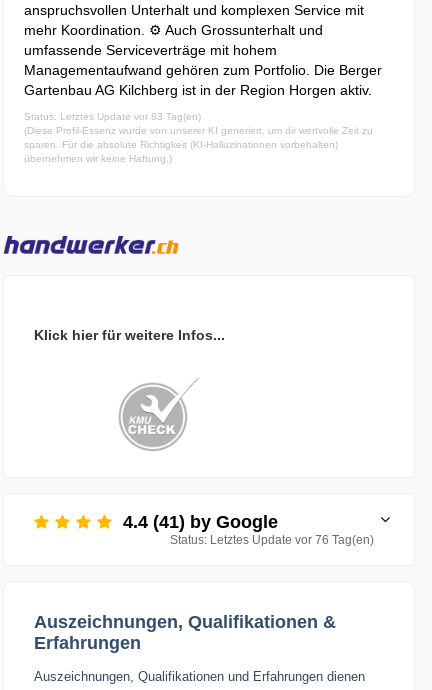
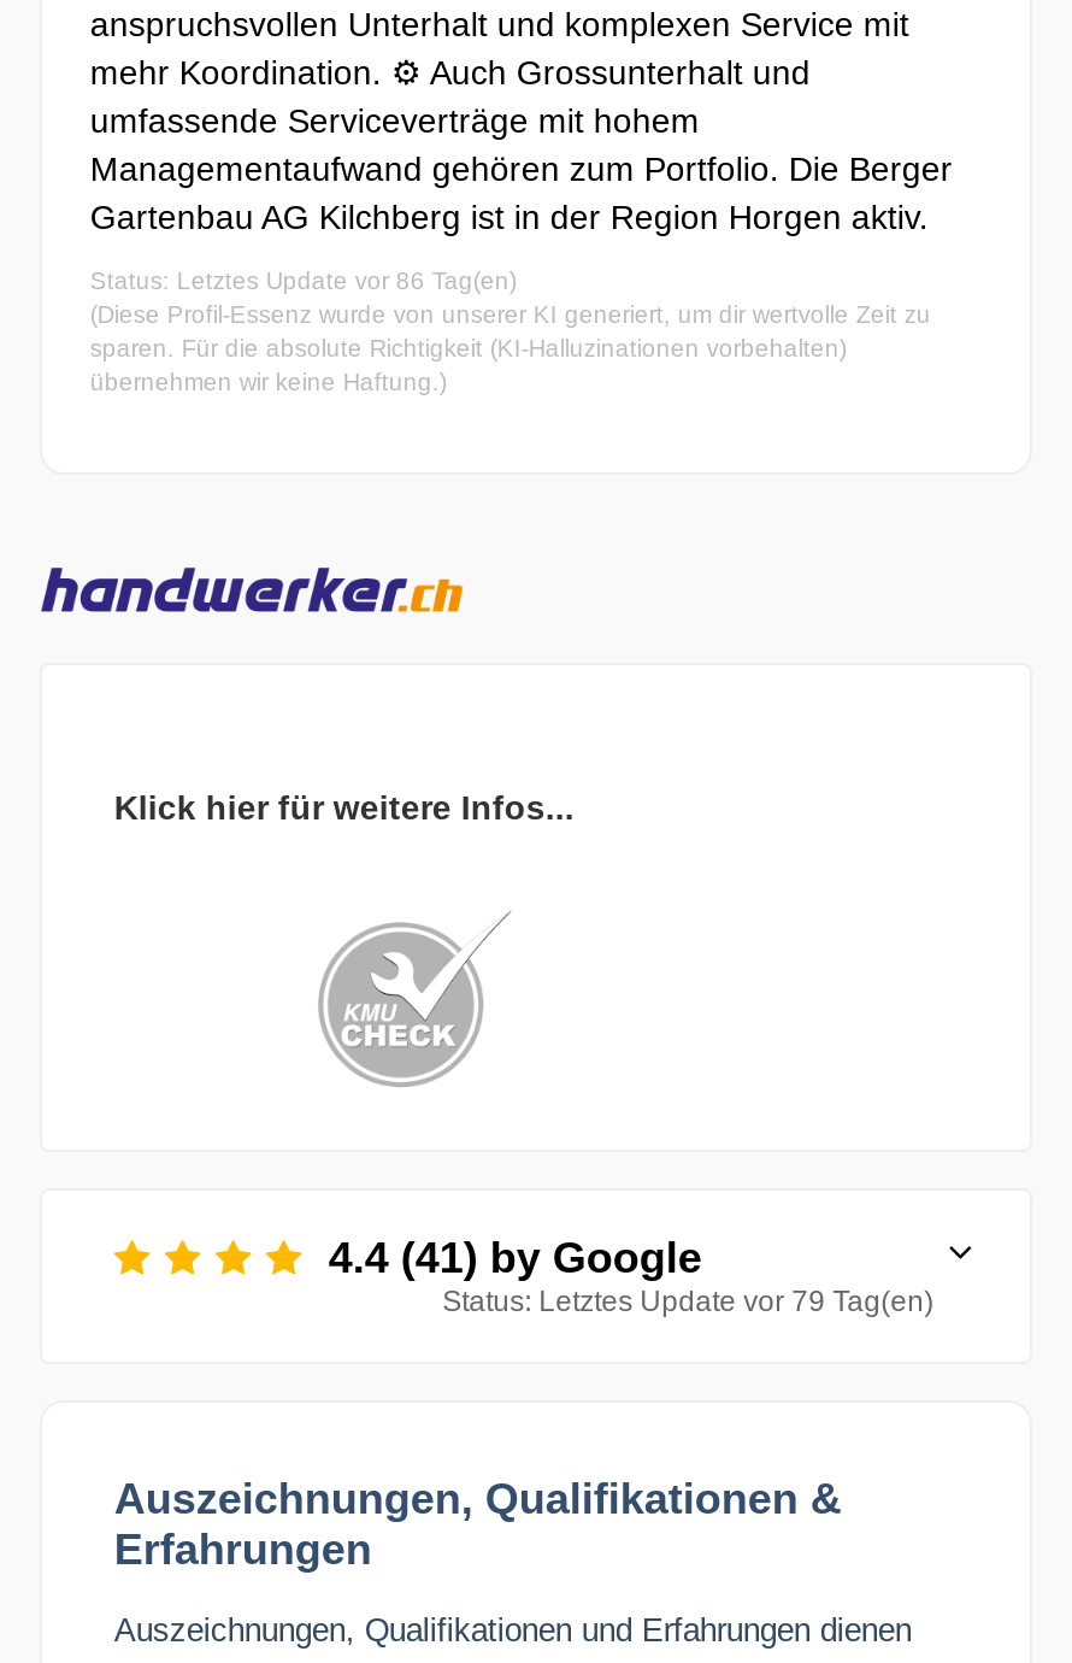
[24,111,201,122] Status: Letztes Update vor 83 Tag(en) -> [90,268,516,294] Status: Letztes Update vor 86 Tag(en)
[170,533,374,547] Status: Letztes Update vor 76 Tag(en) -> [442,1285,934,1319] Status: Letztes Update vor 79 Tag(en)

